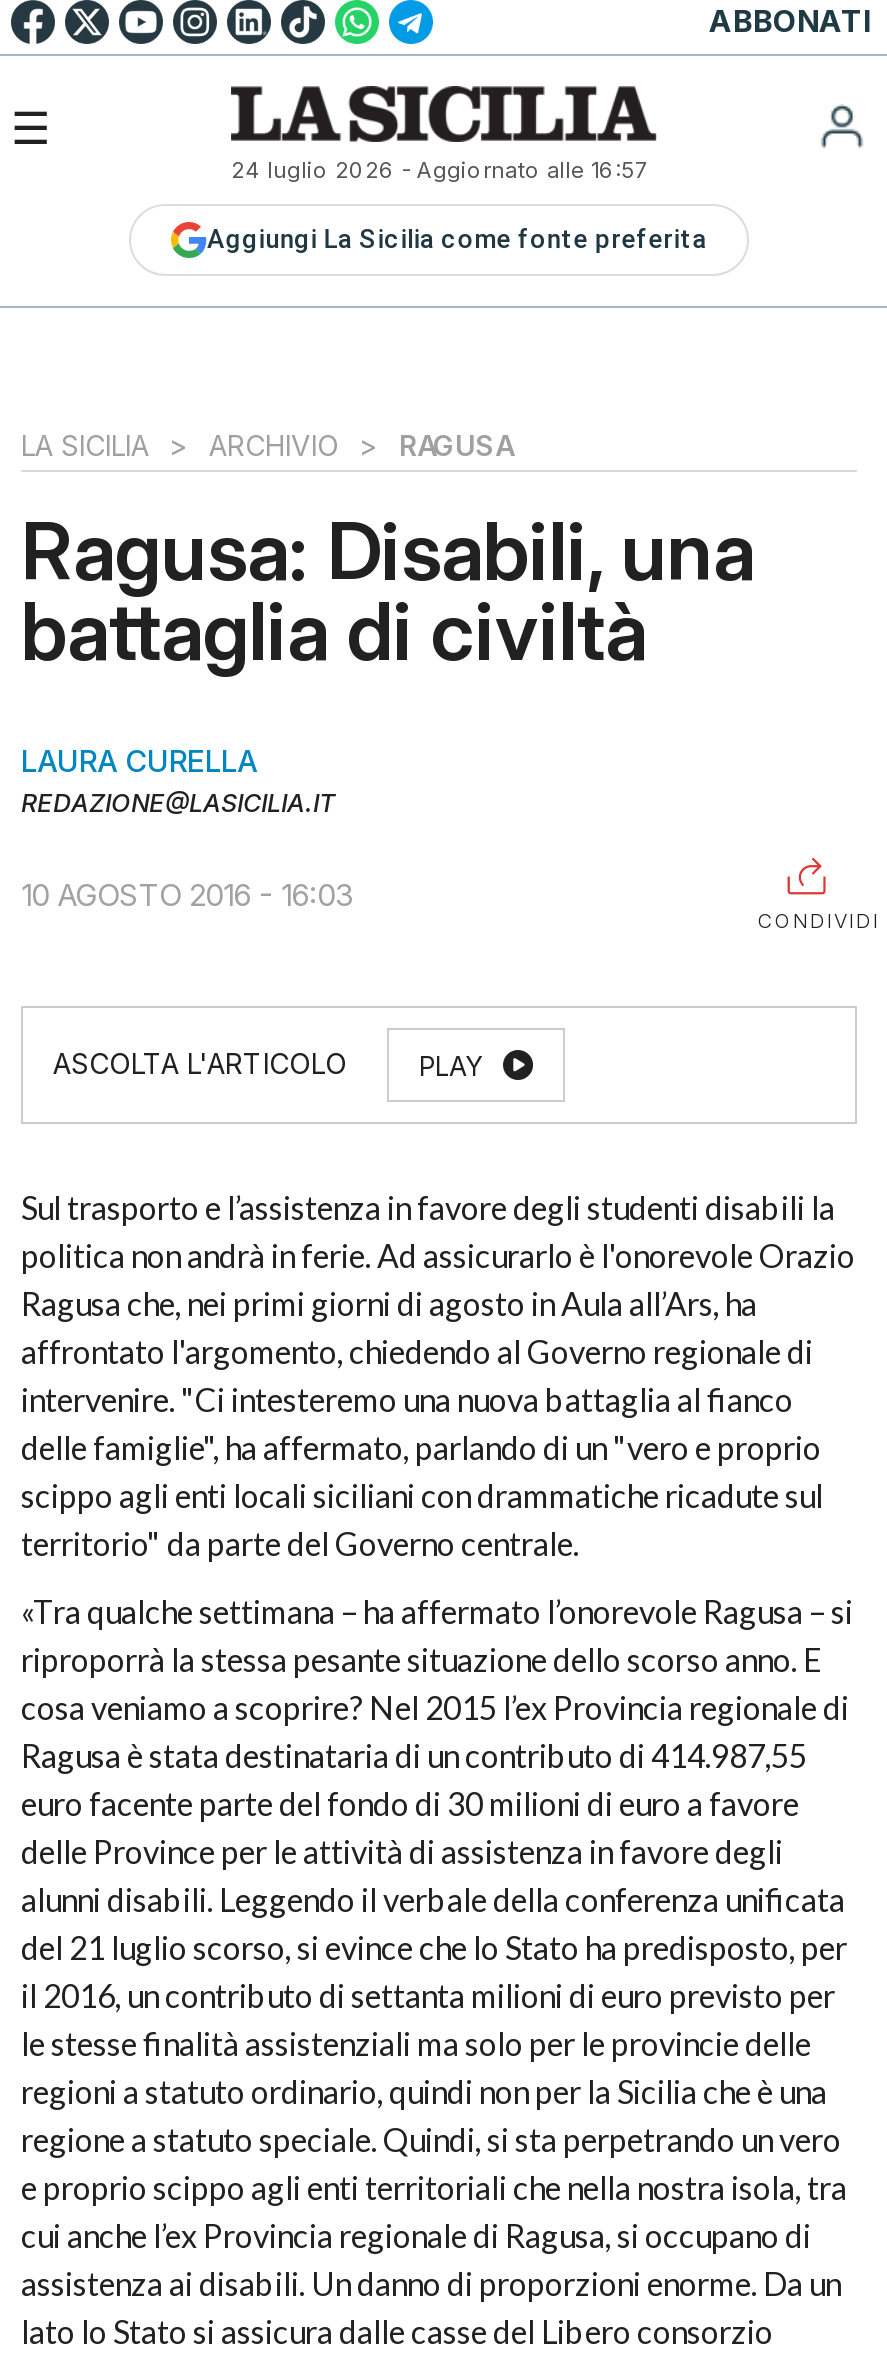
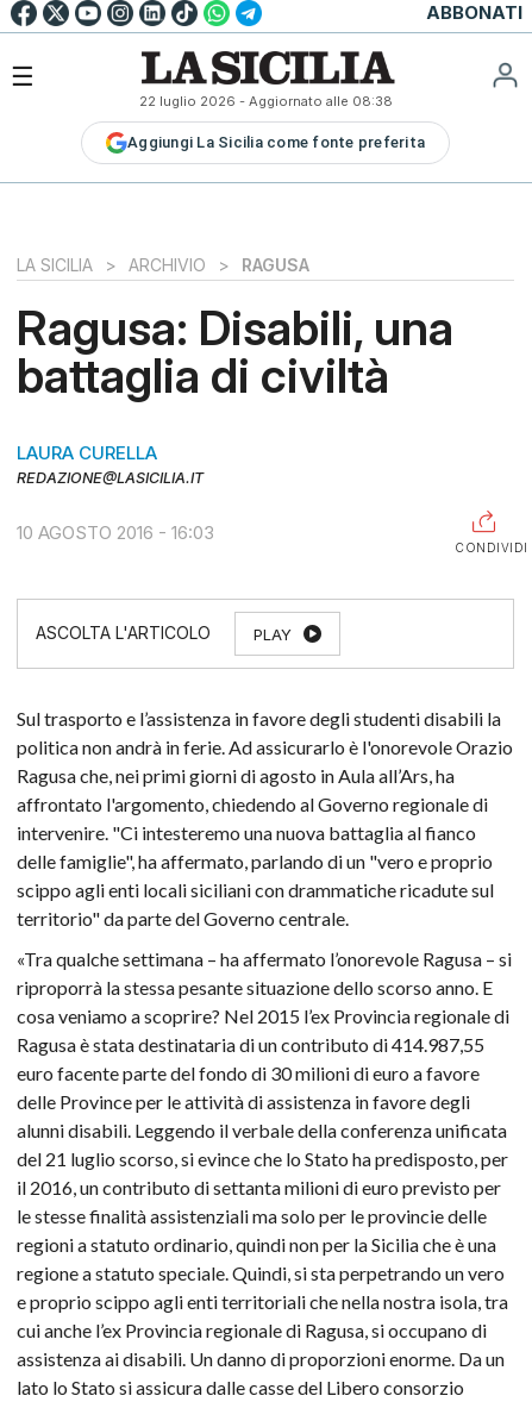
[231,155,647,183] 24 luglio 2026 - Aggiornato alle 16:57 -> [139,92,392,109] 22 luglio 2026 - Aggiornato alle 08:38

